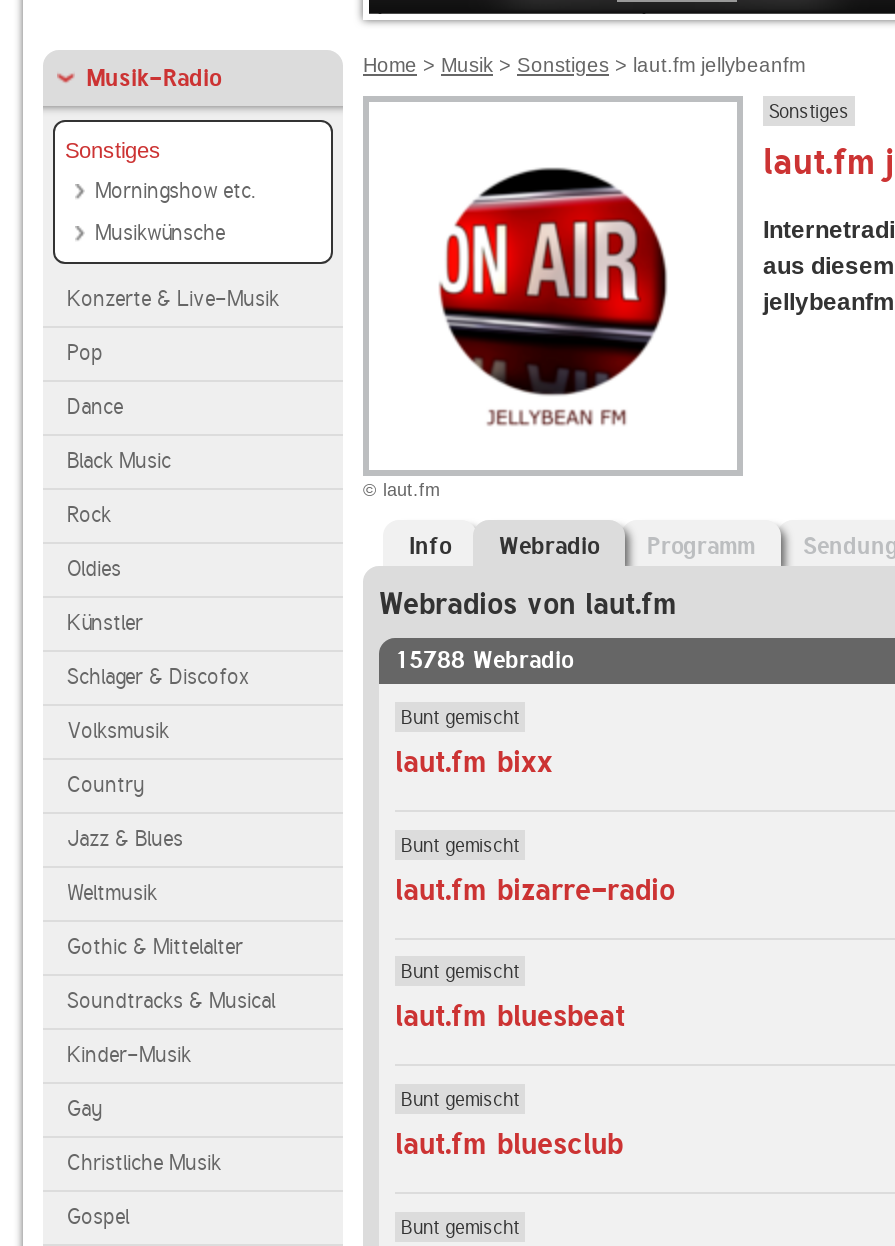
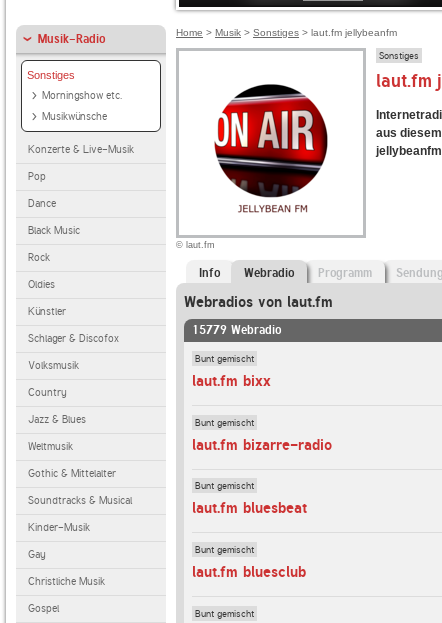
[395,646,573,674] 15788 Webradio -> [192,323,281,337] 15779 Webradio

